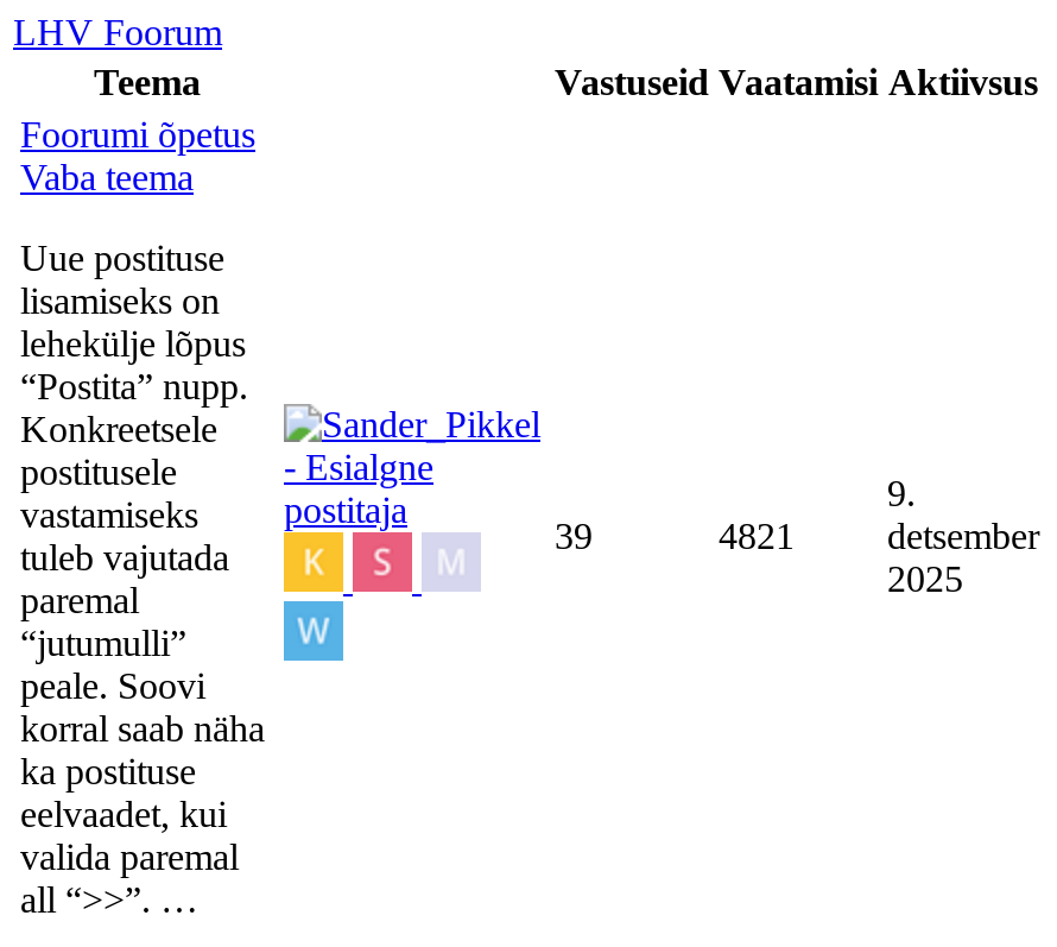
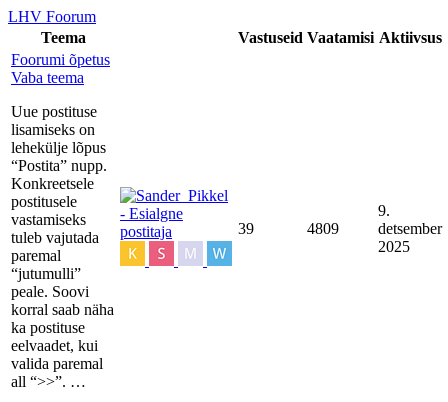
[279,402,545,663] [image] -> [119,173,233,281] [image]
[719,516,795,556] 4821 -> [307,220,339,237] 4809

